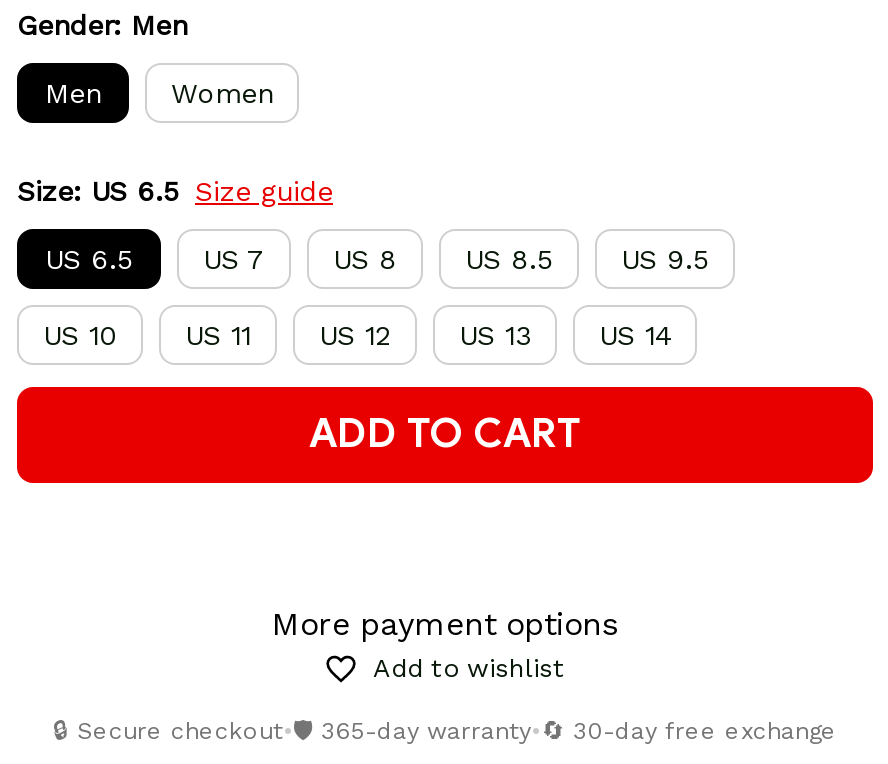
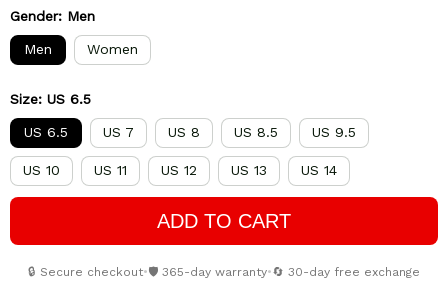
[17,176,333,208] Size: US 6.5 Size guide -> [10,91,91,107] Size: US 6.5
[272,606,618,684] More payment options | Add to wishlist -> none

